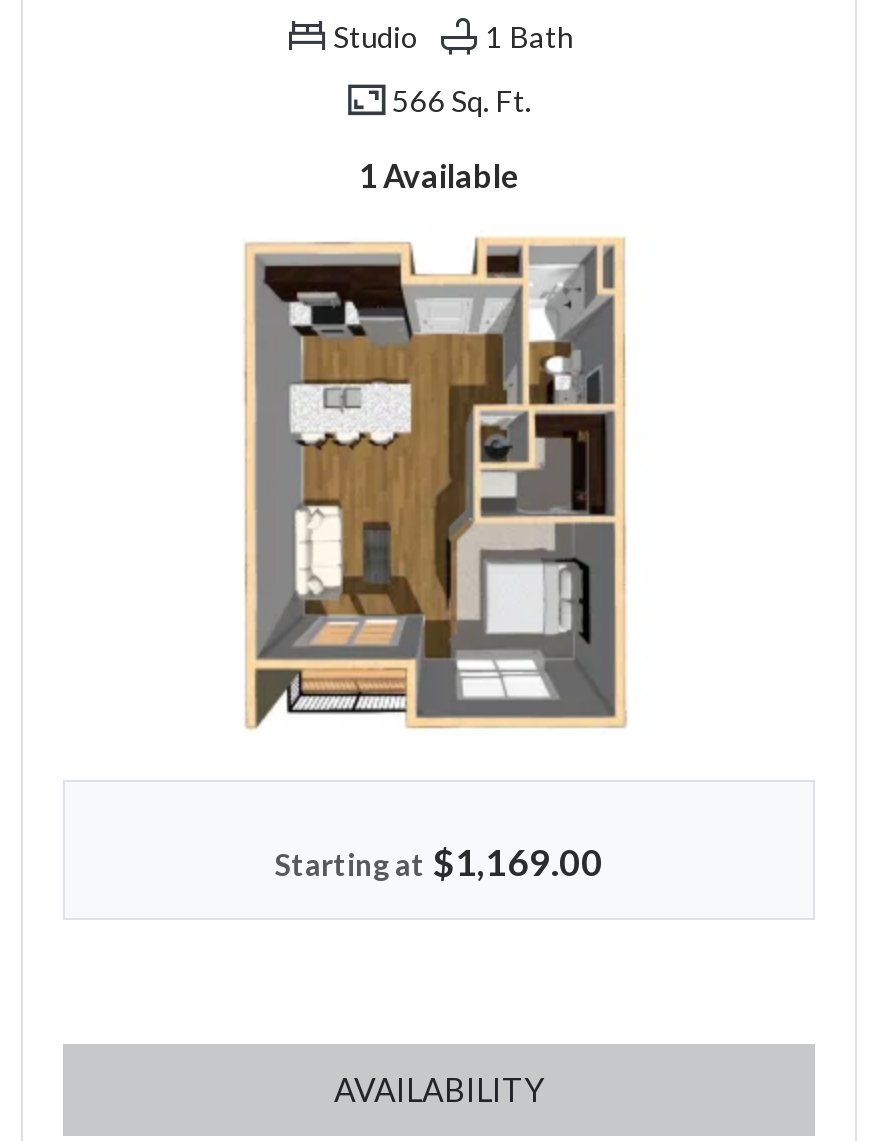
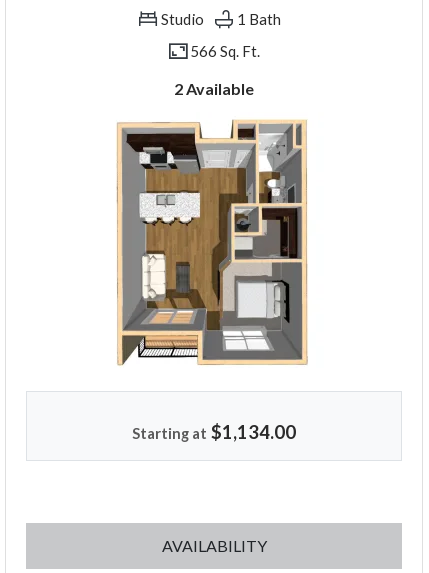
[359,156,519,194] 1 Available -> [174,79,254,98] 2 Available
[275,840,603,884] Starting at $1,169.00 -> [132,421,296,443] Starting at $1,134.00

